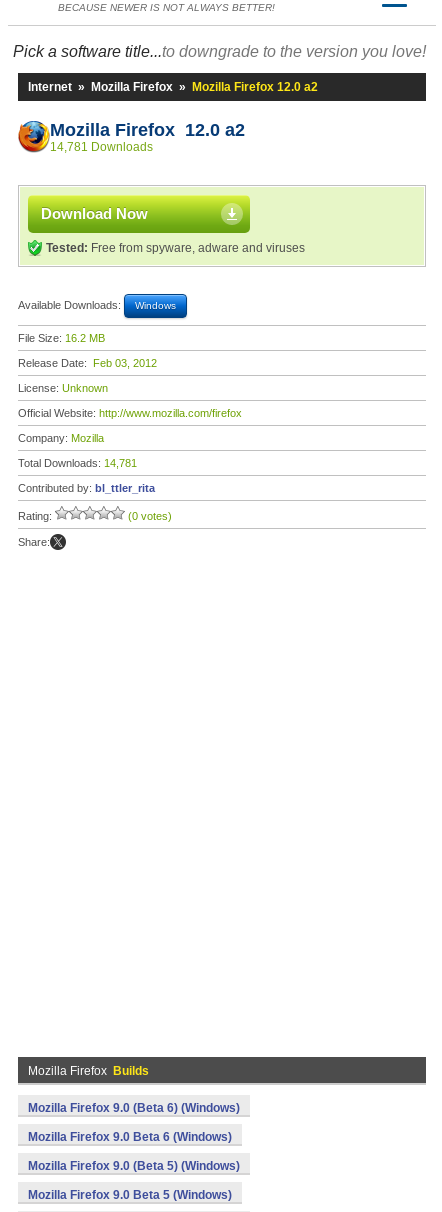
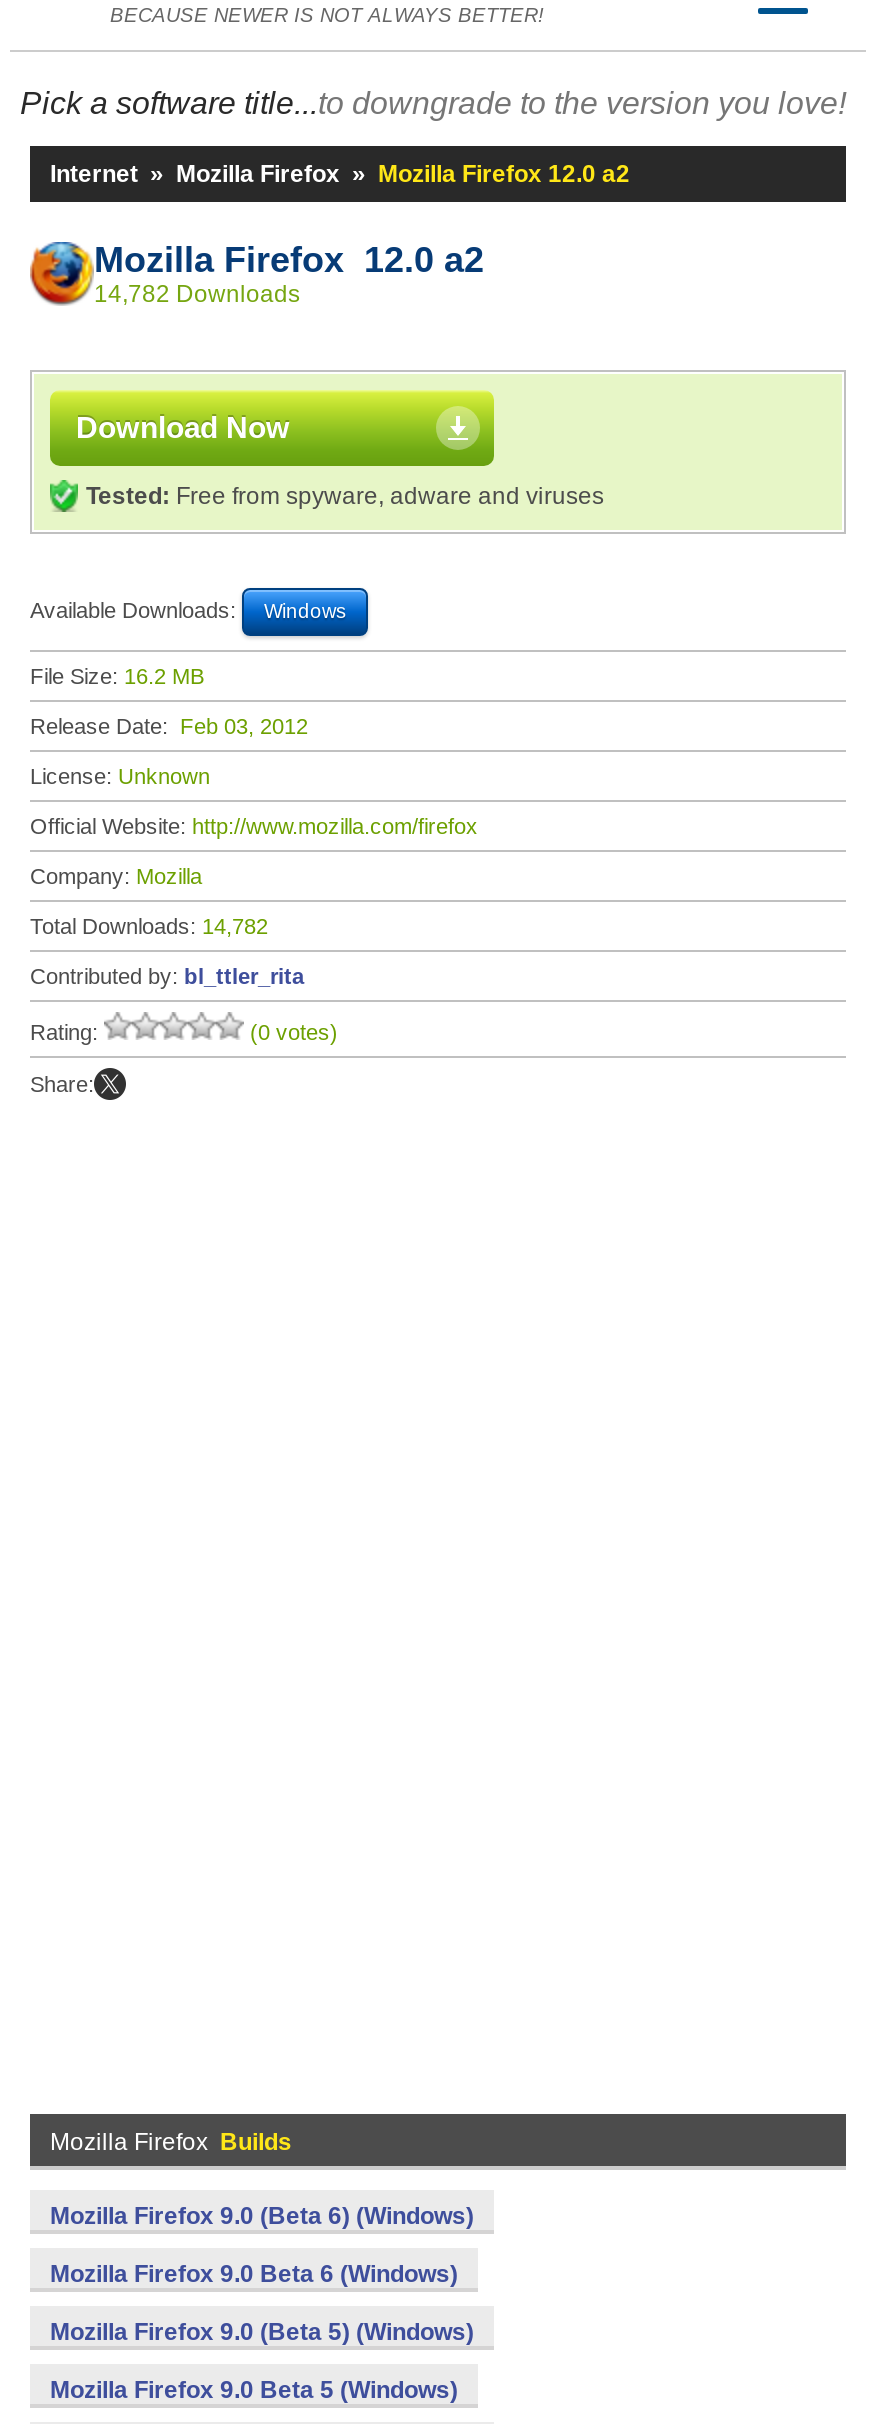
[50,140,153,154] 14,781 Downloads -> [94,280,300,308] 14,782 Downloads
[18,457,137,469] Total Downloads: 14,781 -> [30,914,268,938] Total Downloads: 14,782

